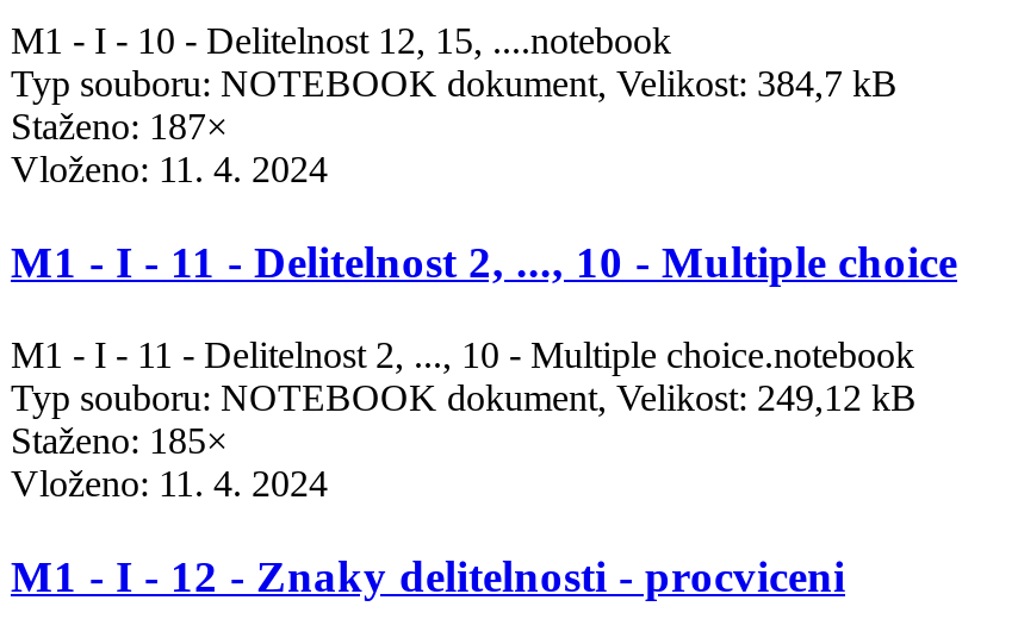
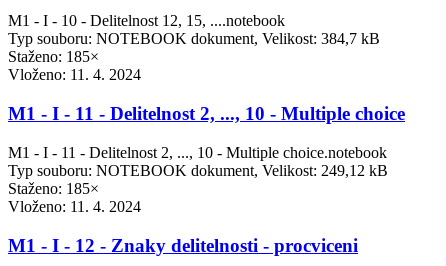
[11,107,228,147] Staženo: 187× -> [8,48,99,65] Staženo: 185×

